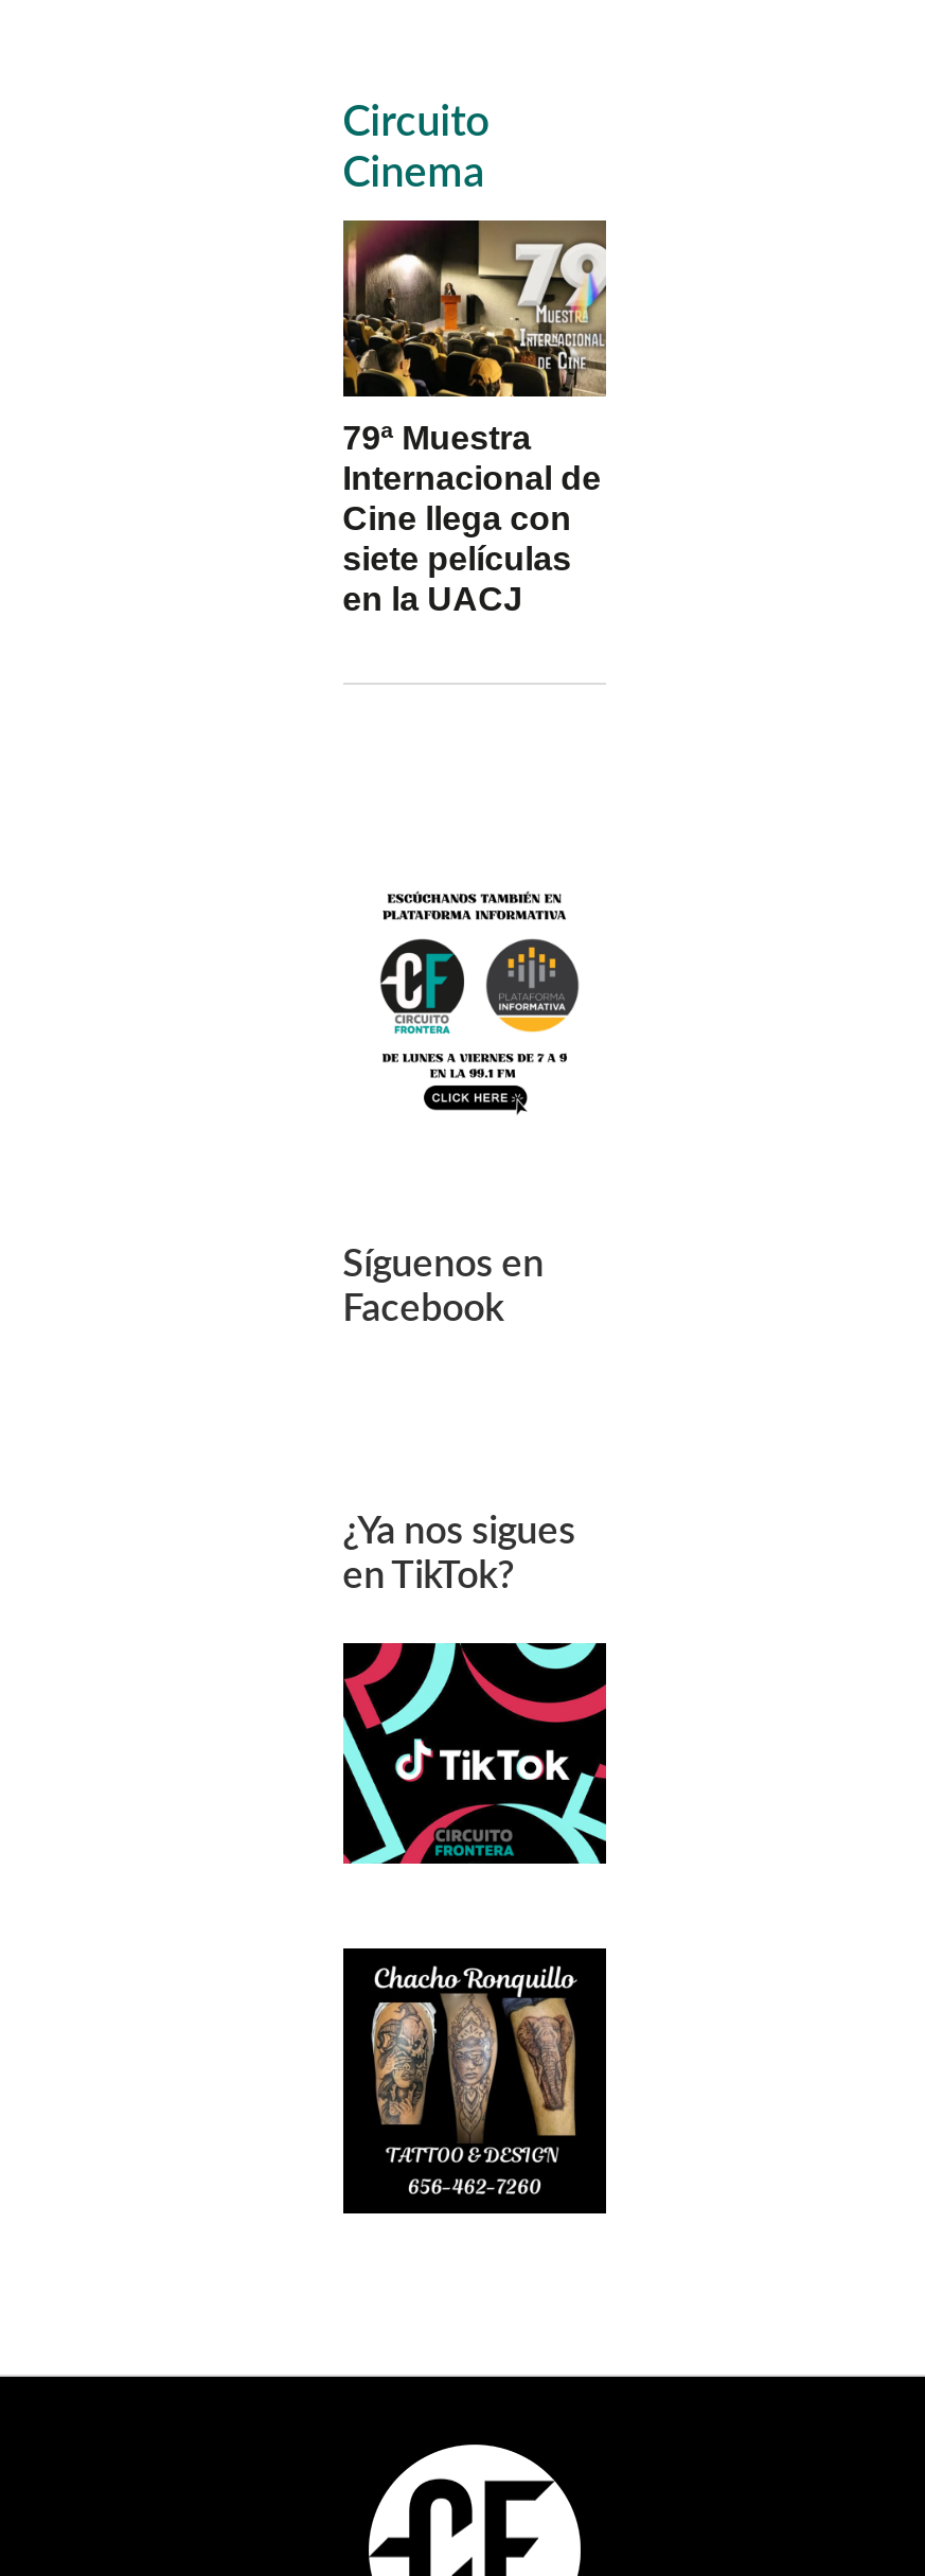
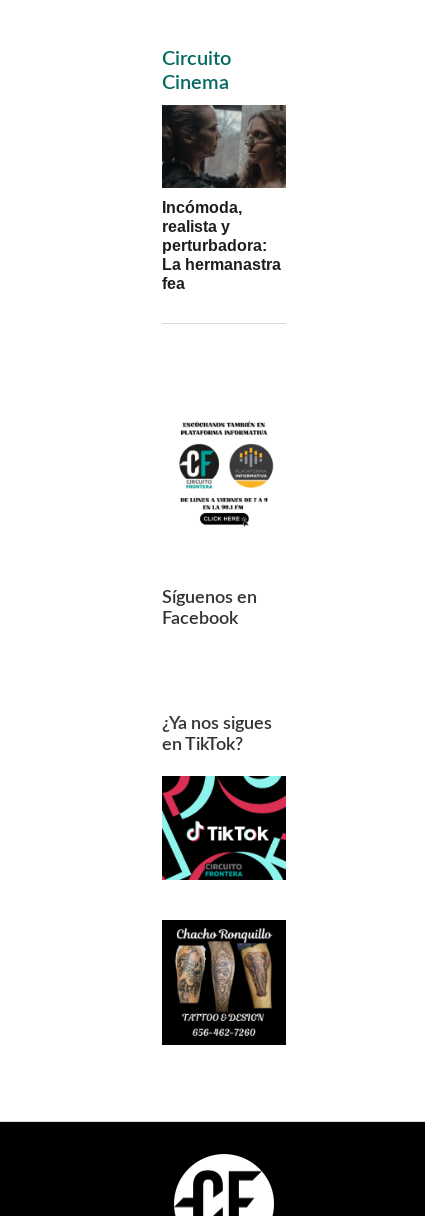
[341,220,608,617] [image] | 79ª Muestra | Internacional de | Cine llega con | siete películas | en la UACJ -> [161,105,287,292] [image] | Incómoda, | realista y | perturbadora: | La hermanastra | fea

